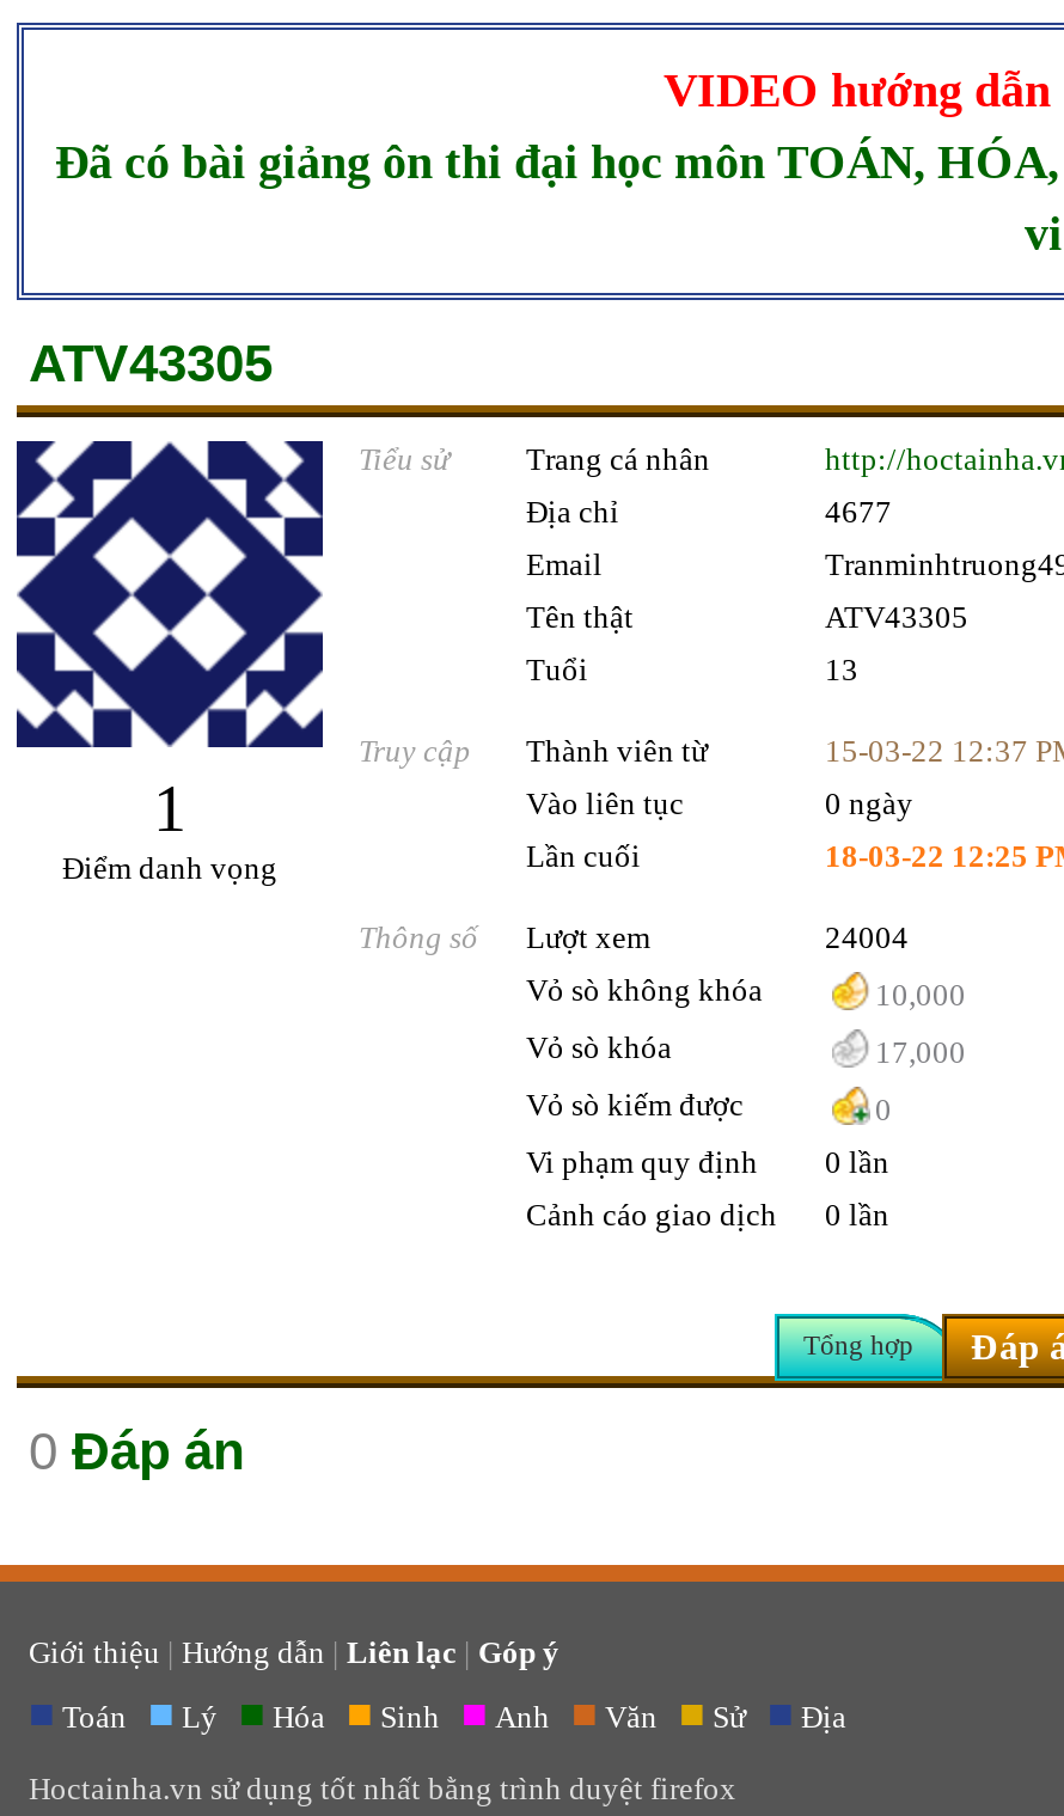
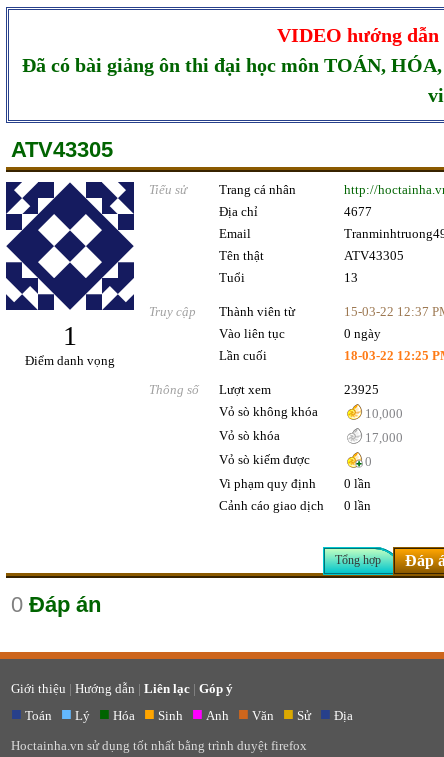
[825,922,909,955] 24004 -> [344,383,379,397] 23925

